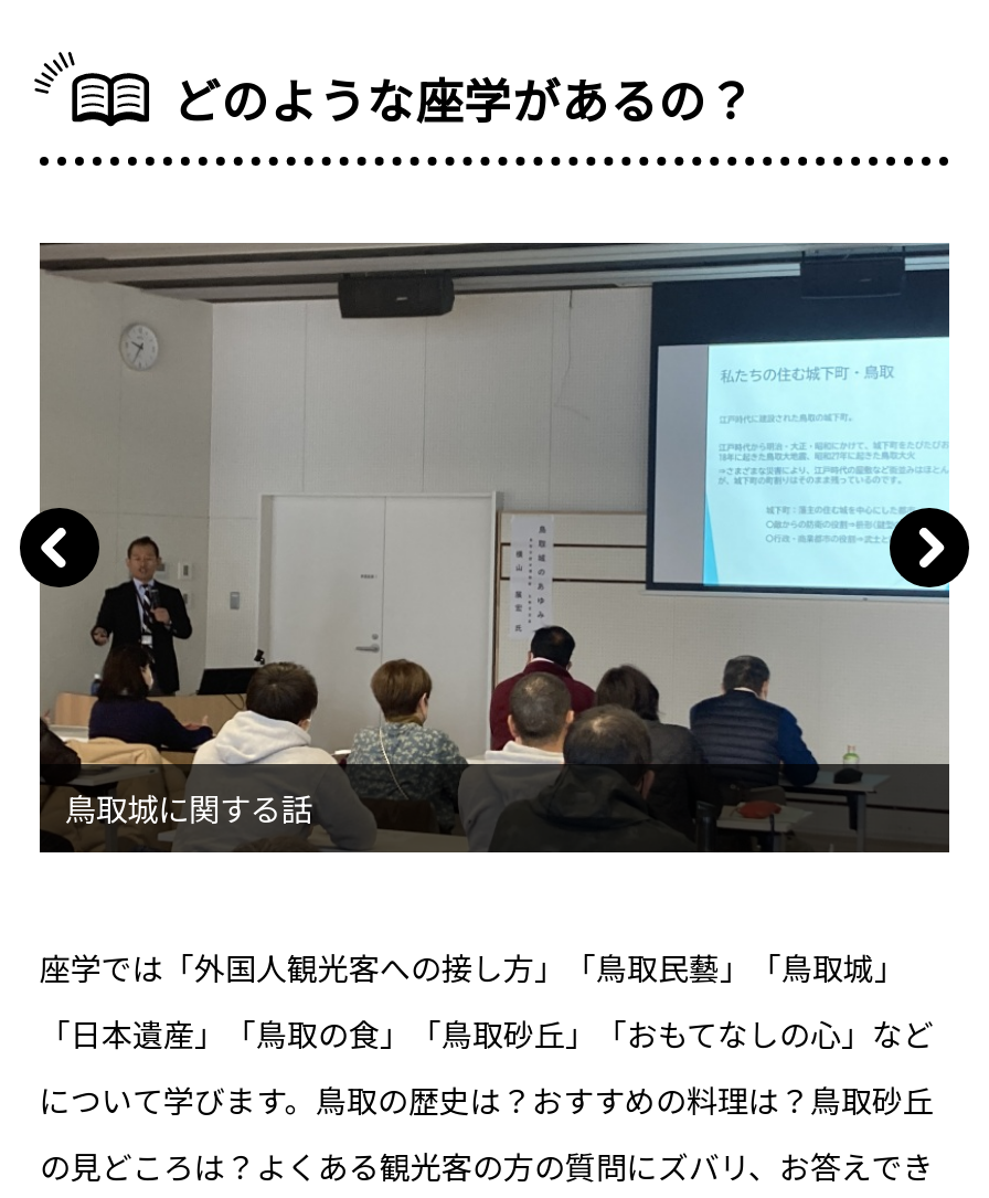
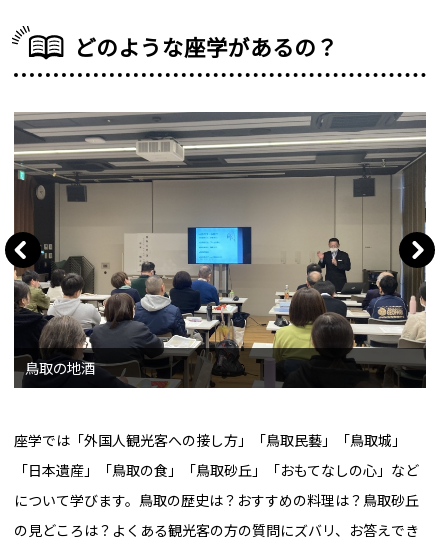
[38,243,949,852] [image] -> [13,112,427,388] [image]

